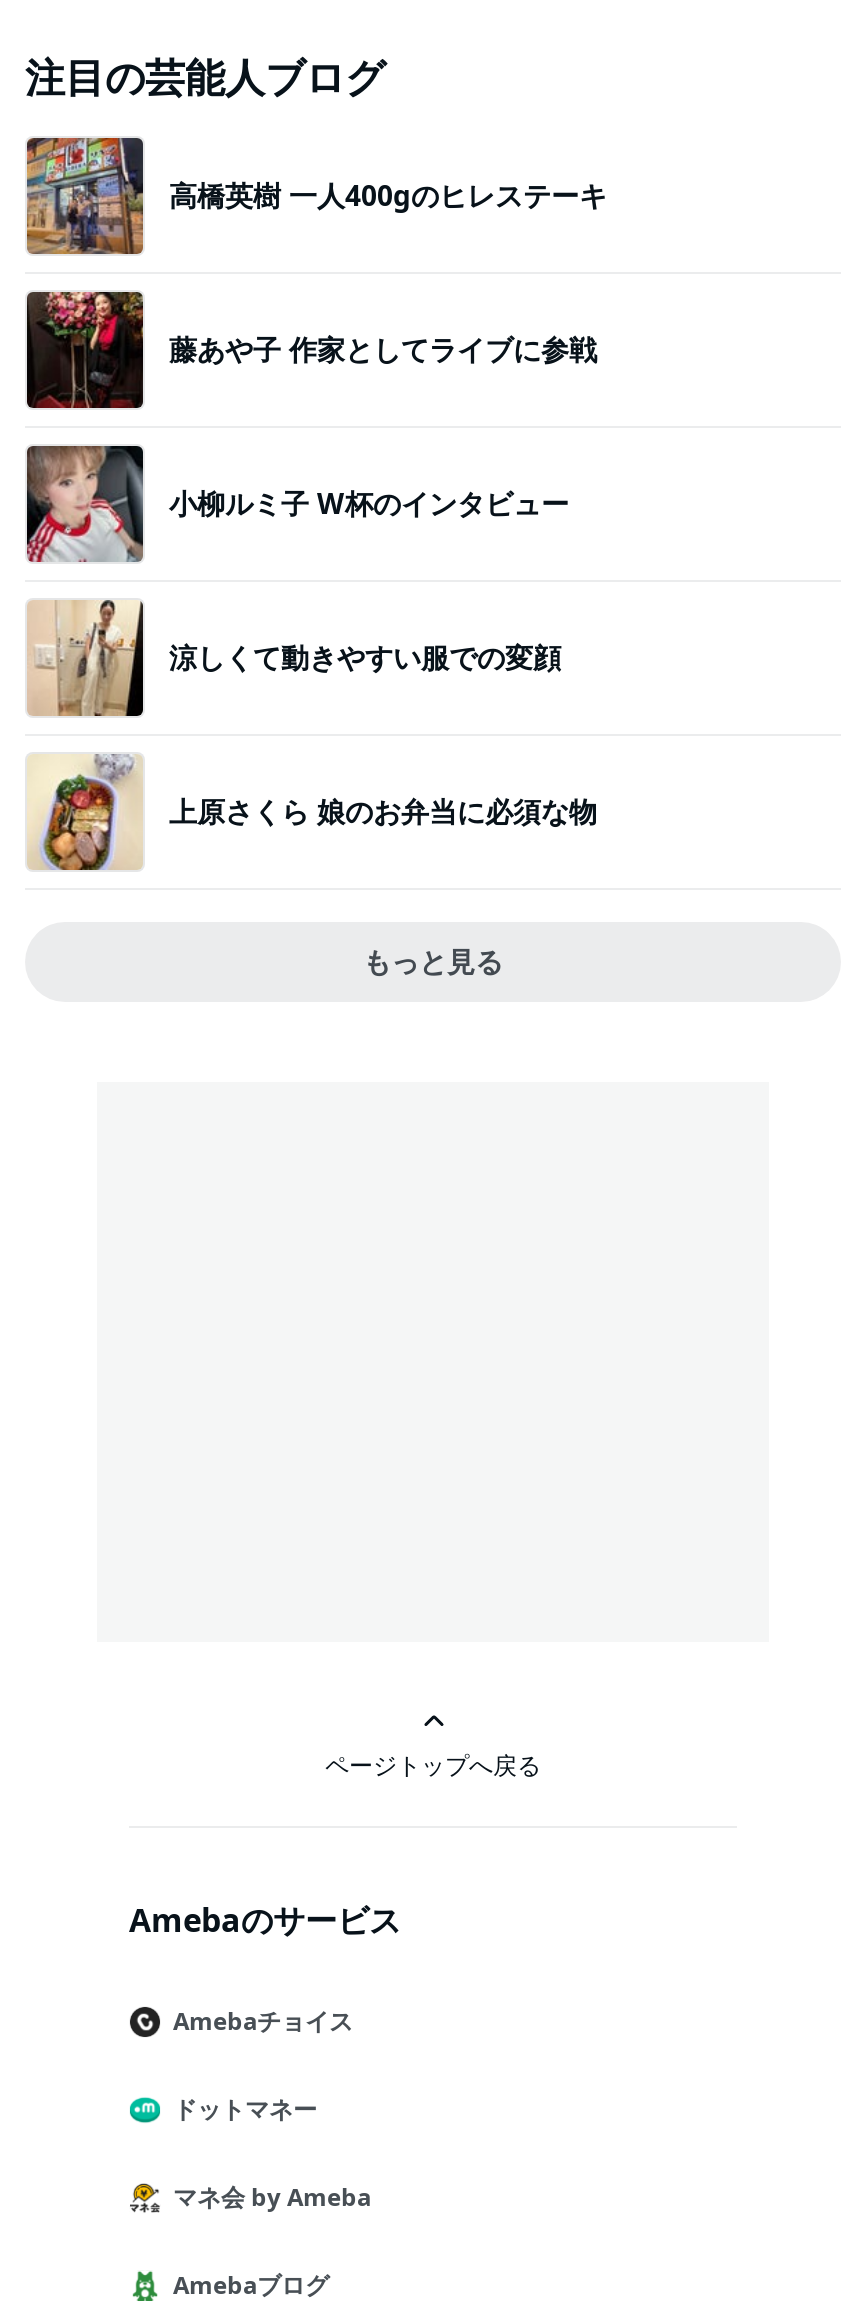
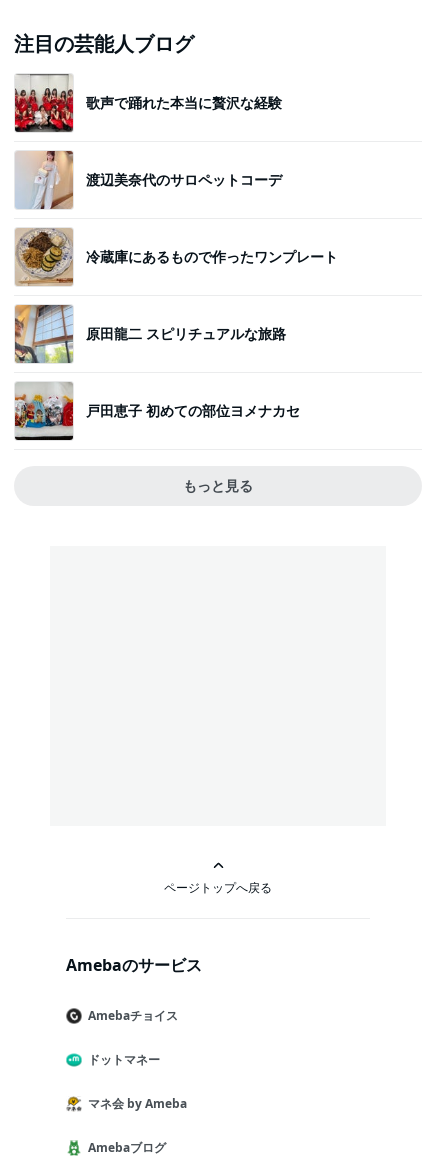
[25,136,607,256] [image] | 高橋英樹 一人400gのヒレステーキ -> [14,73,282,133] [image] | 歌声で踊れた本当に贅沢な経験
[25,290,597,410] [image] | 藤あや子 作家としてライブに参戦 -> [15,150,282,210] [image] | 渡辺美奈代のサロペットコーデ
[25,444,569,562] [image] | 小柳ルミ子 W杯のインタビュー -> [14,227,338,286] [image] | 冷蔵庫にあるもので作ったワンプレート
[27,600,561,718] [image] | 涼しくて動きやすい服での変顔 -> [14,304,286,364] [image] | 原田龍二 スピリチュアルな旅路
[27,756,597,872] [image] | 上原さくら 娘のお弁当に必須な物 -> [14,382,300,441] [image] | 戸田恵子 初めての部位ヨメナカセ

